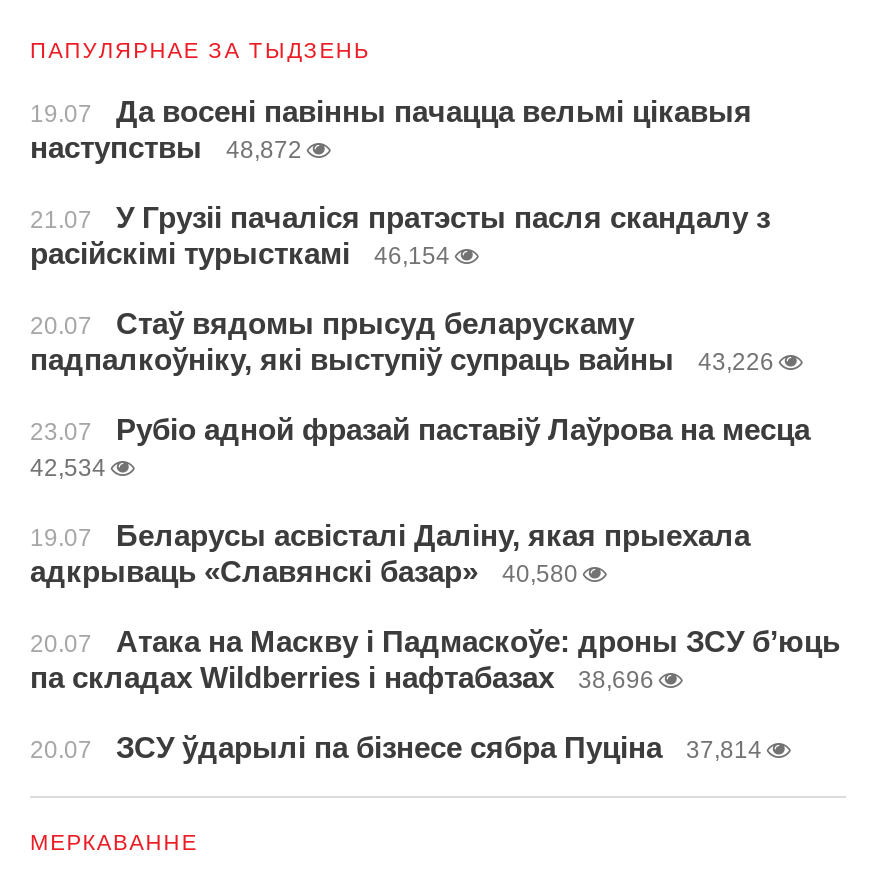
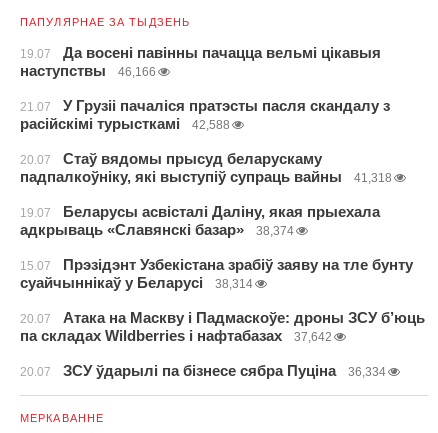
[30,130,302,164] наступствы 48,872 -> [20,62,156,79] наступствы 46,166
[30,236,450,270] расійскімі турысткамі 46,154 -> [20,115,230,132] расійскімі турысткамі 42,588
[30,348,810,482] 43,226 | 23.07 | Рубіо адной фразай паставіў Лаўрова на месца | 42,534 -> [354,171,392,185] 41,318
moved [30,518,750,588] -> [20,203,380,238]: 19.07 | Беларусы асвісталі Даліну, якая прыехала | адкрываць «Славянскі базар»
[502,560,578,588] 40,580 -> [20,224,413,291] 38,374 | 15.07 | Прэзідэнт Узбекістана зрабіў заяву на тле бунту | суайчыннікаў у Беларусі | 38,314
[30,660,654,694] па складах Wildberries і нафтабазах 38,696 -> [20,327,332,344] па складах Wildberries і нафтабазах 37,642
[30,730,762,764] 20.07 ЗСУ ўдарылі па бізнесе сябра Пуціна 37,814 -> [20,362,386,379] 20.07 ЗСУ ўдарылі па бізнесе сябра Пуціна 36,334

